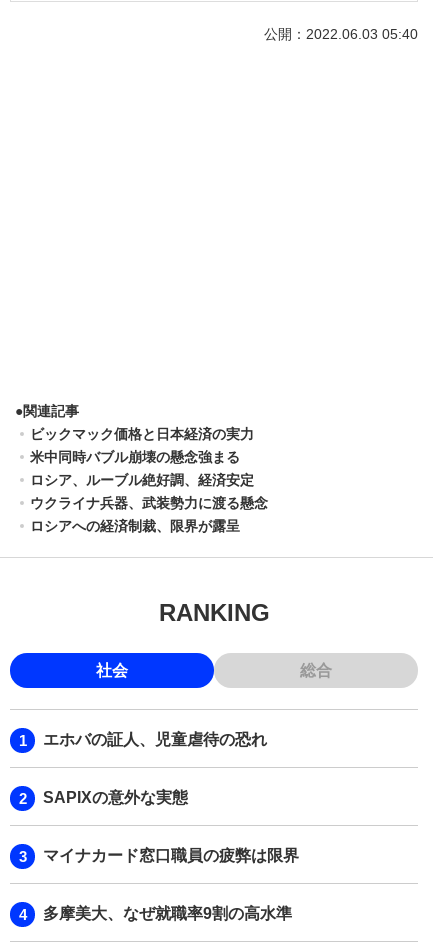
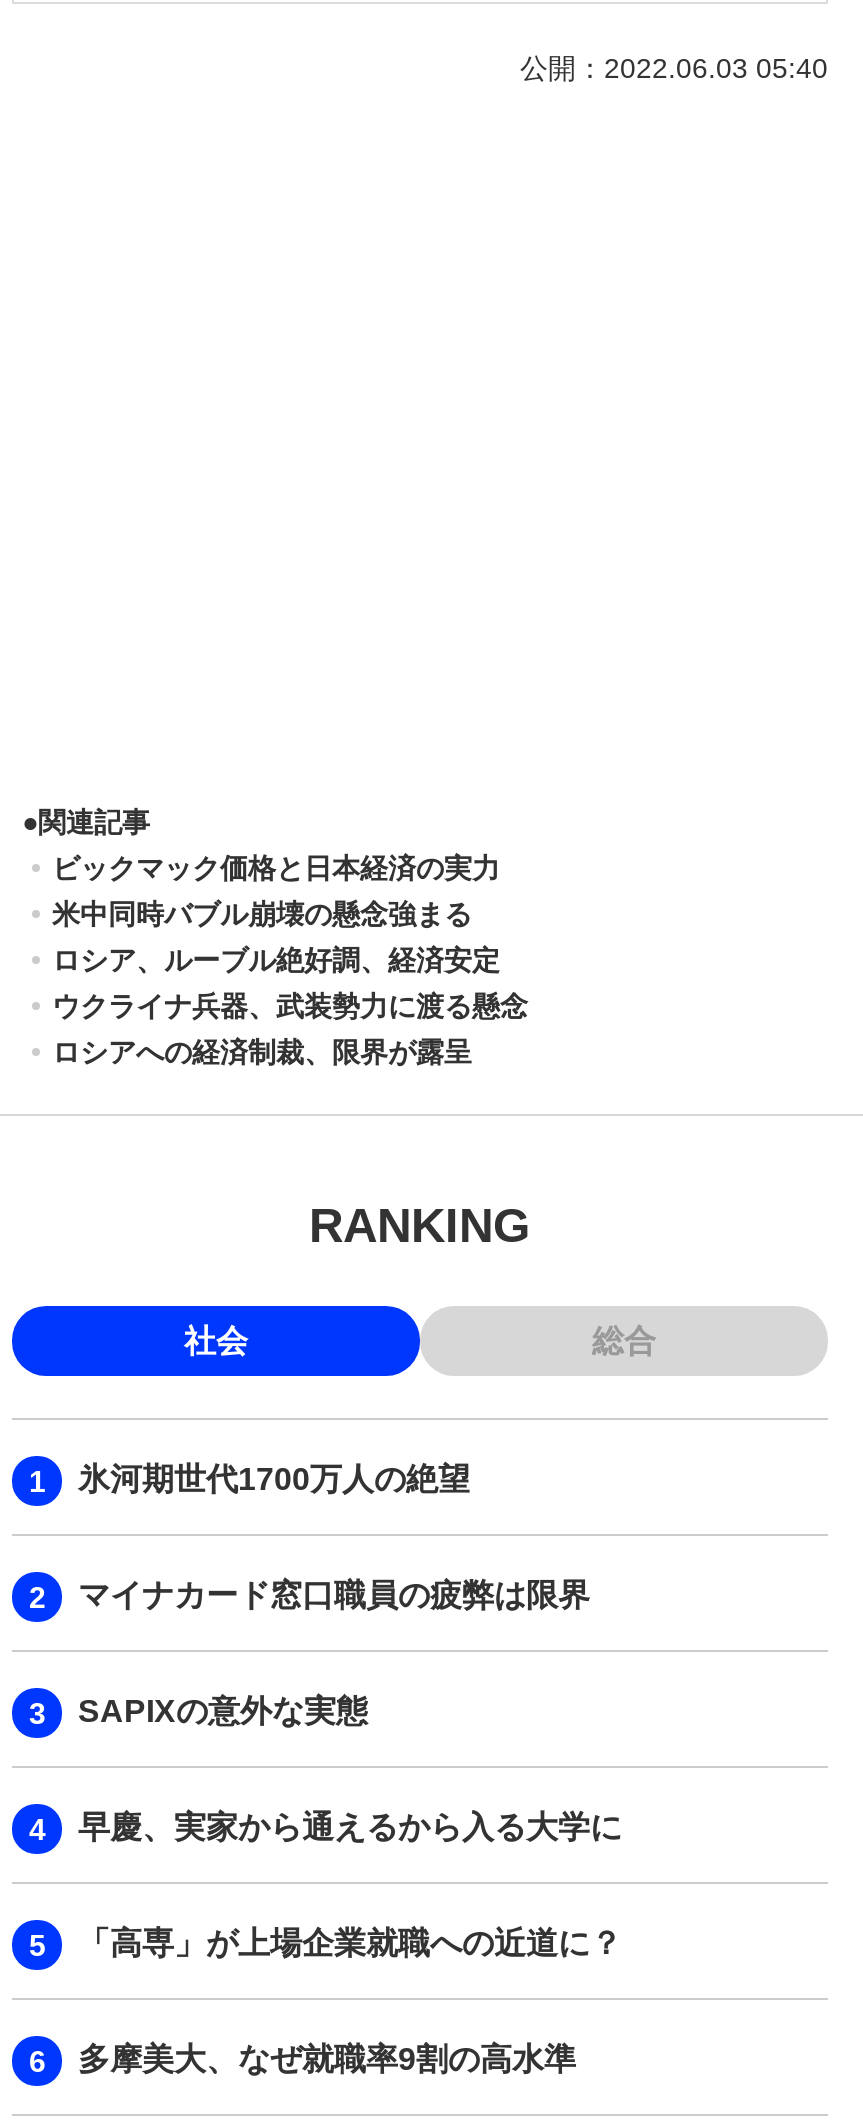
[43,731,267,748] エホバの証人、児童虐待の恐れ -> [78,1462,470,1496] 氷河期世代1700万人の絶望
none -> [78,1810,622,1960] 早慶、実家から通えるから入る大学に | 「高専」が上場企業就職への近道に？
moved [43,847,299,864] -> [78,1578,590,1612]: マイナカード窓口職員の疲弊は限界

